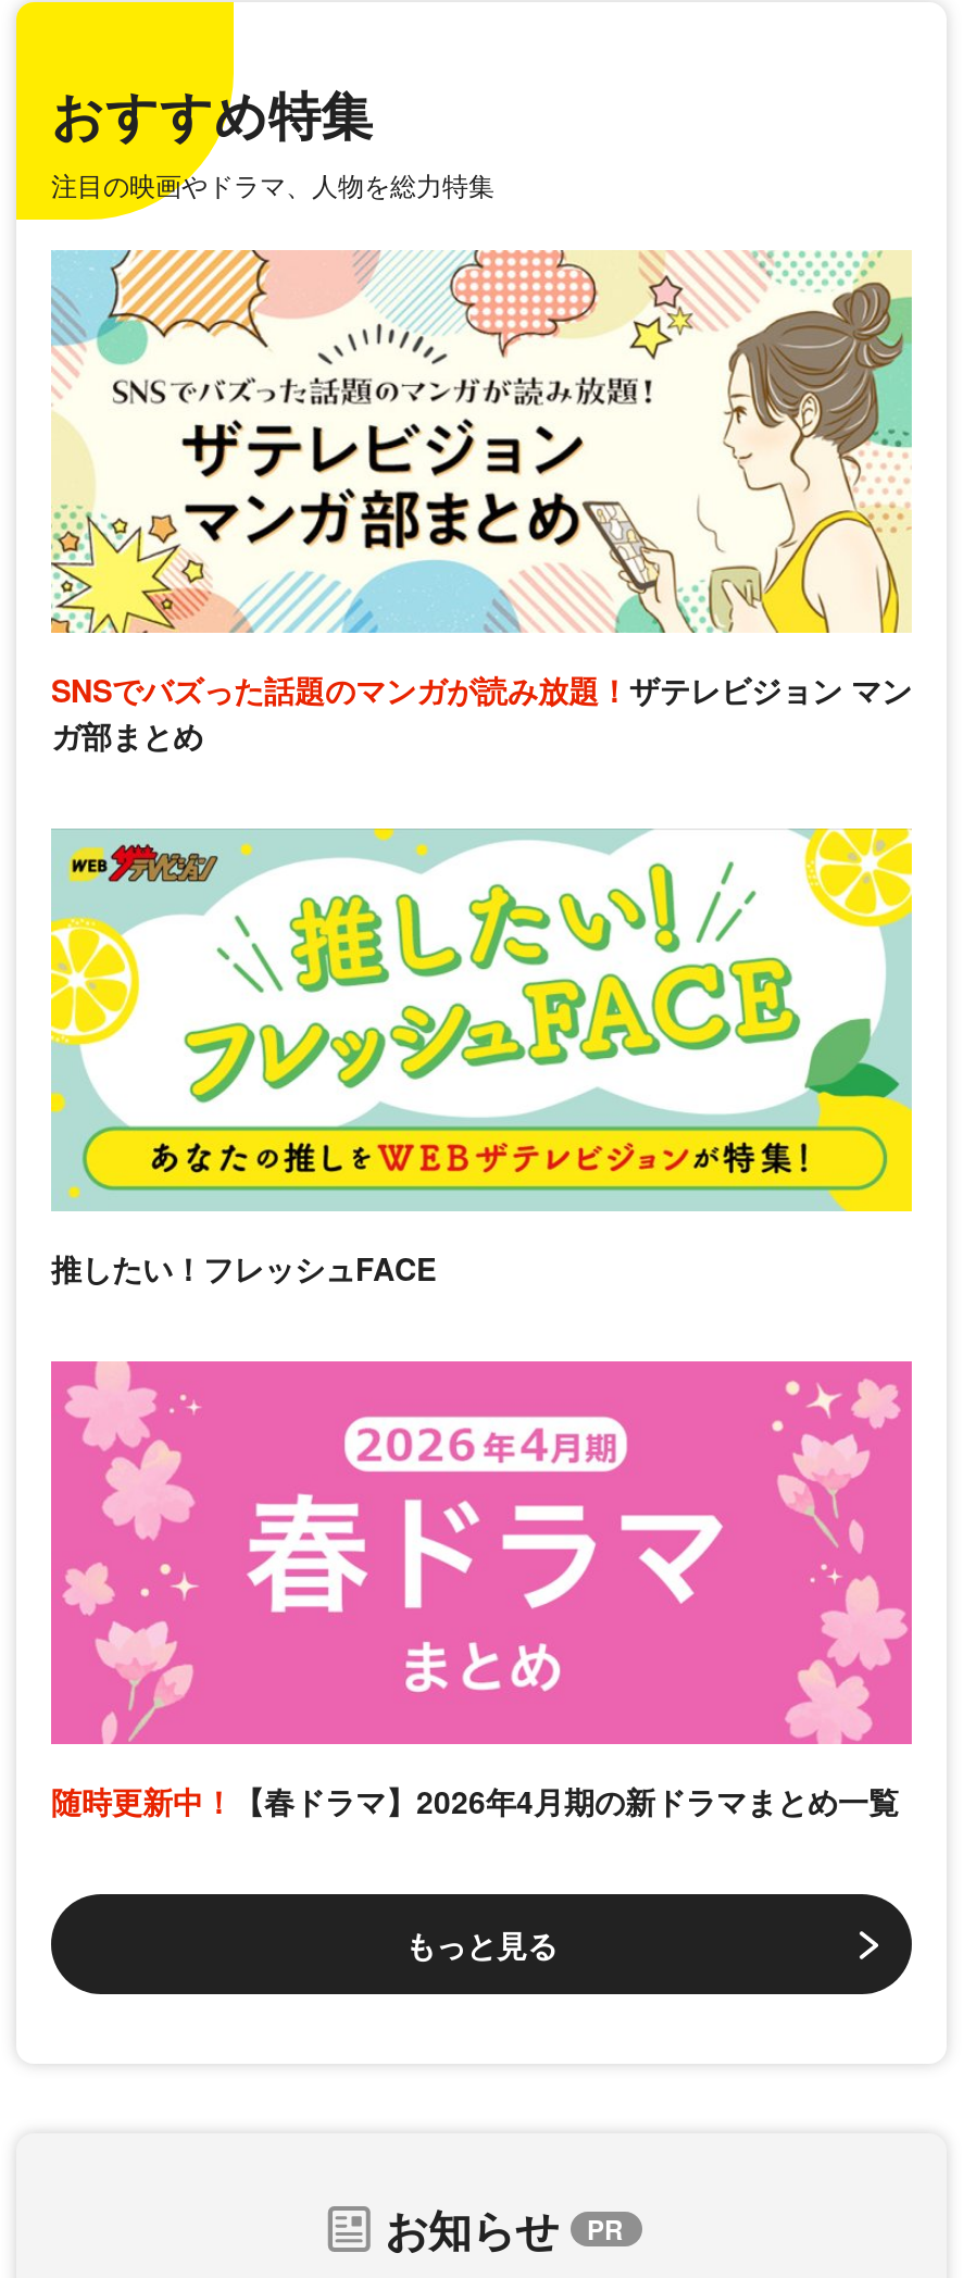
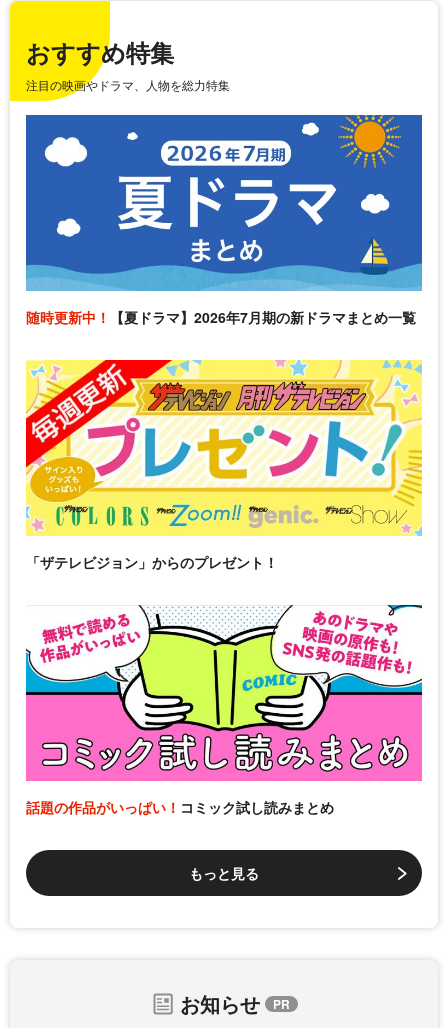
[49,250,914,757] [image] | SNSでバズった話題のマンガが読み放題！ザテレビジョン マン | ガ部まとめ -> [25,114,423,327] [image] | 随時更新中！【夏ドラマ】2026年7月期の新ドラマまとめ一覧
[49,826,914,1290] [image] | 推したい！フレッシュFACE -> [25,359,423,572] [image] | 「ザテレビジョン」からのプレゼント！
[49,1359,914,1823] [image] | 随時更新中！【春ドラマ】2026年4月期の新ドラマまとめ一覧 -> [25,604,423,817] [image] | 話題の作品がいっぱい！コミック試し読みまとめ

